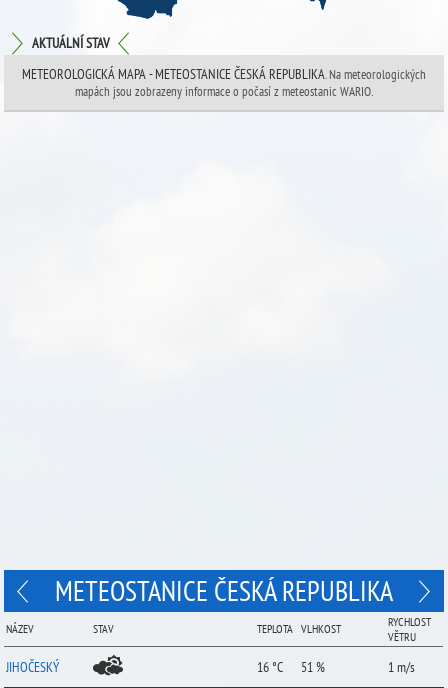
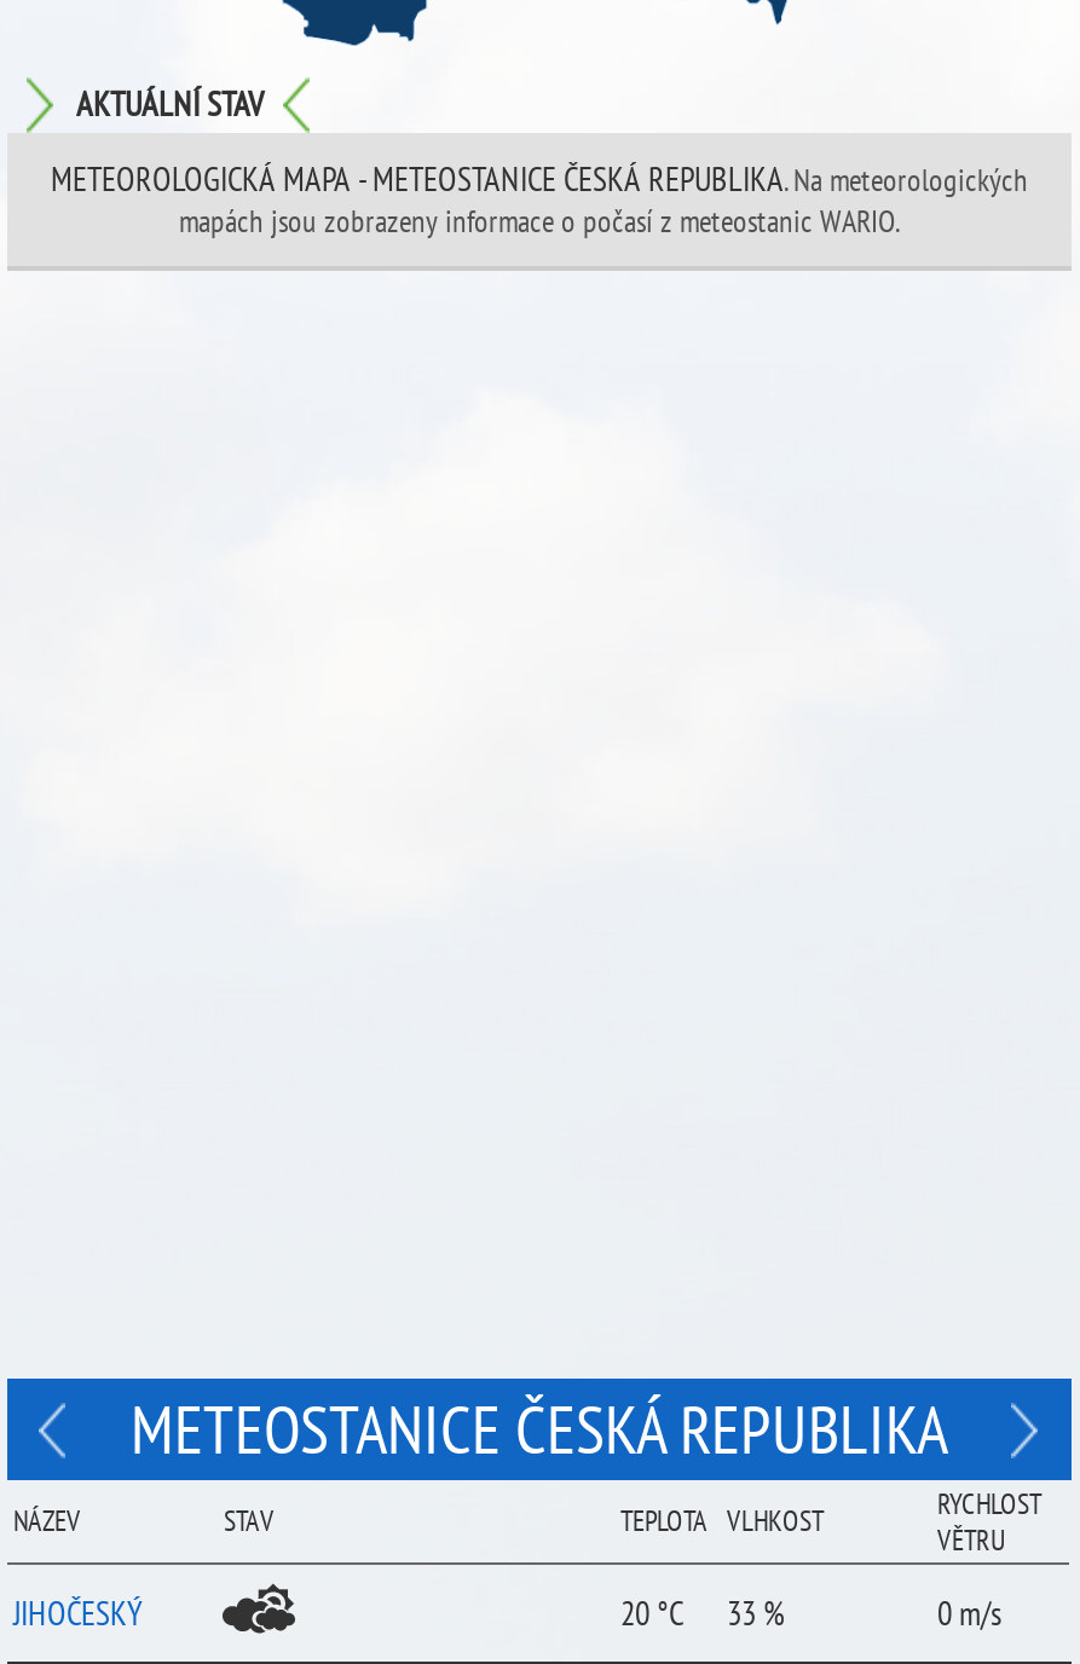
[257,658,283,676] 16 °C -> [620,1591,683,1635] 20 °C
[301,658,325,676] 51 % -> [727,1591,785,1635] 33 %
[388,658,415,676] 1 m/s -> [937,1591,1003,1635] 0 m/s

